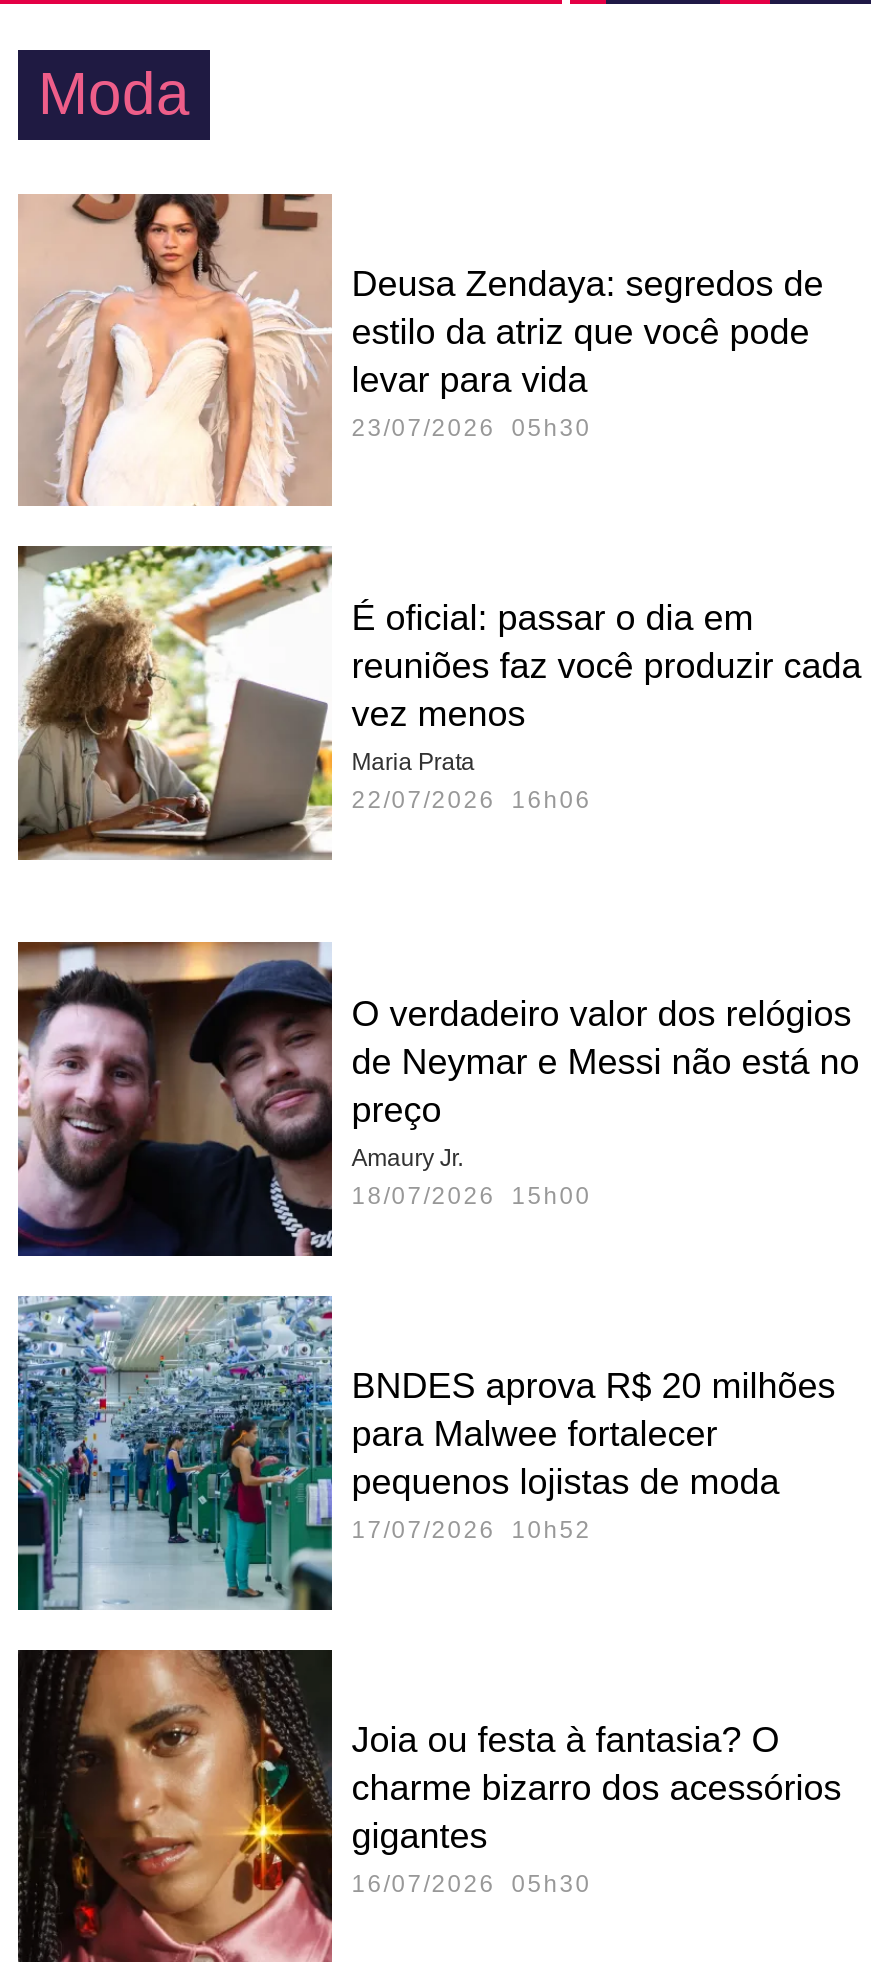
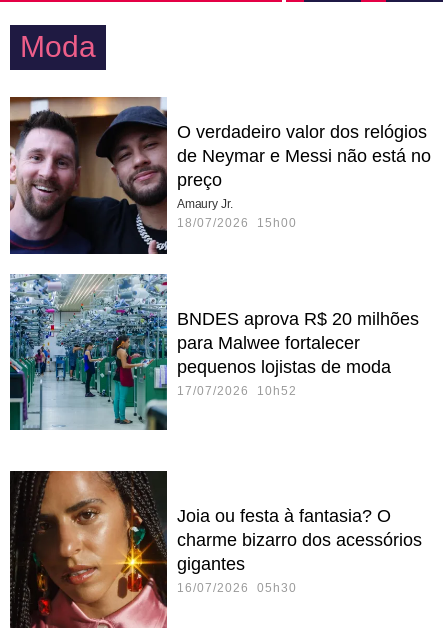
[18,193,824,507] [image] | Deusa Zendaya: segredos de | estilo da atriz que você pode | levar para vida | 23/07/2026 05h30 -> none
[16,543,862,861] [image] | É oficial: passar o dia em | reuniões faz você produzir cada | vez menos | Maria Prata | 22/07/2026 16h06 -> none
moved [14,939,860,1543] -> [8,96,431,398]: [image] | O verdadeiro valor dos relógios | de Neymar e Messi não está no | ... | pequenos lojistas de moda | 17/07/2026 10h52

